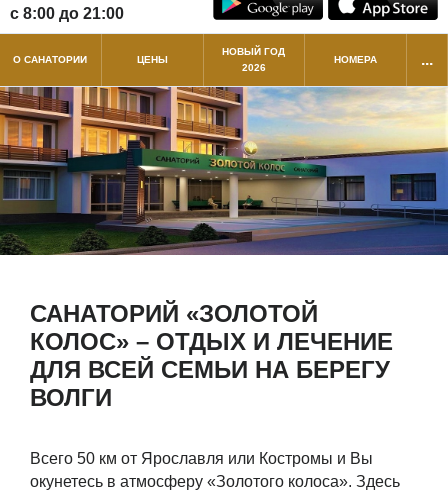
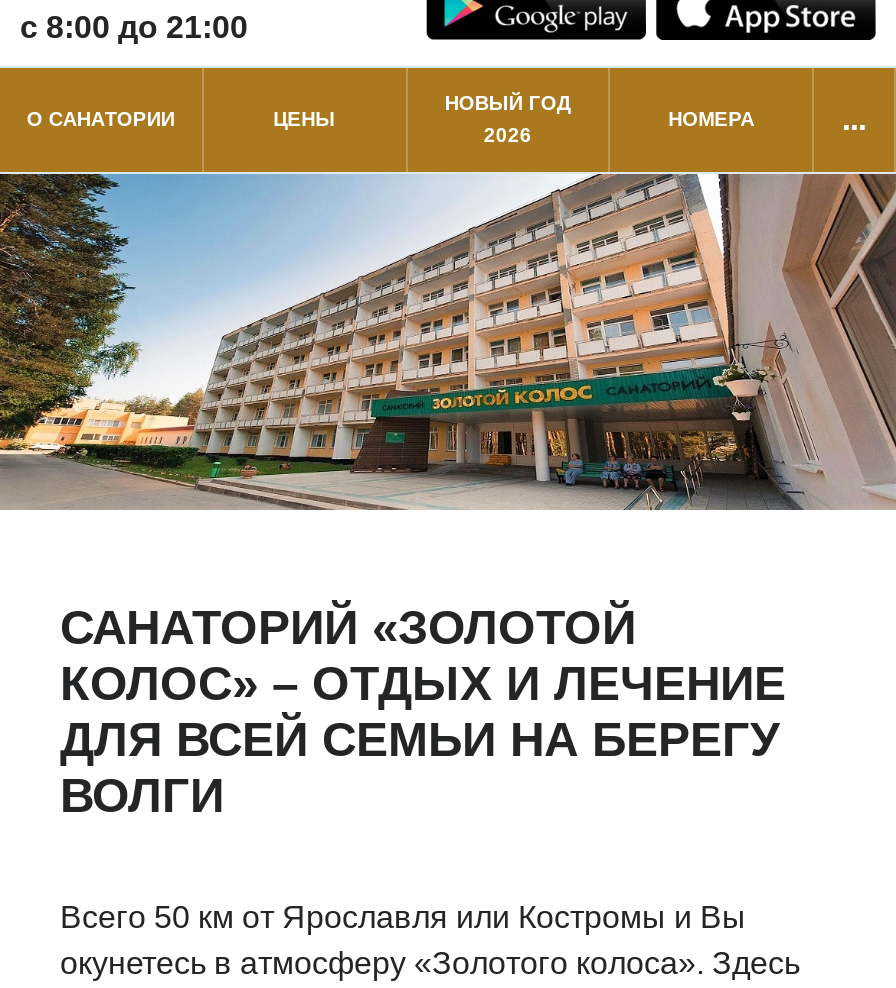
[3,86,445,256] [image] -> [6,172,890,510] [image]

